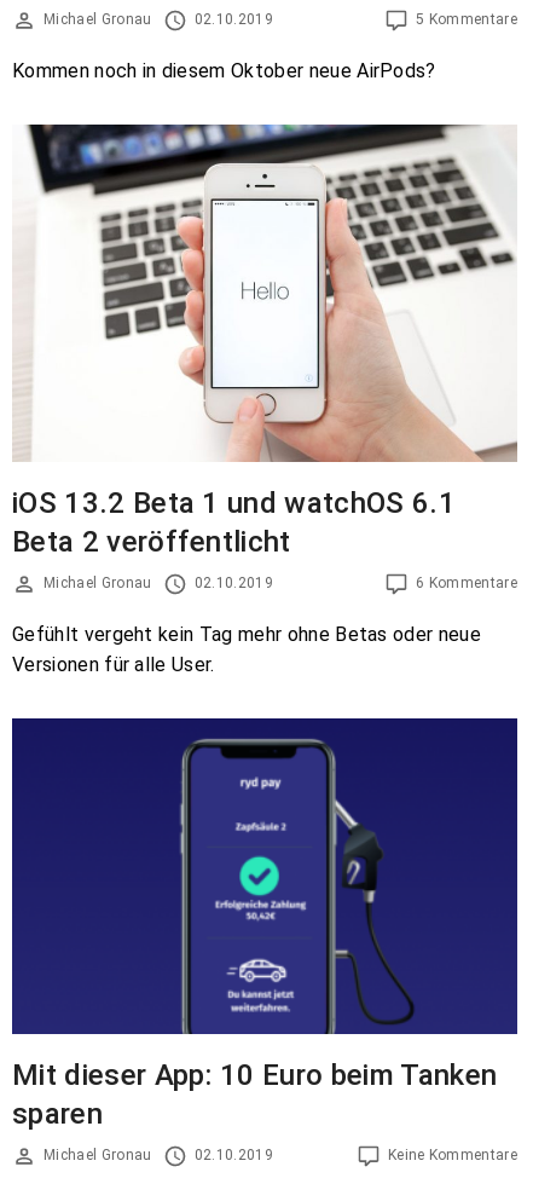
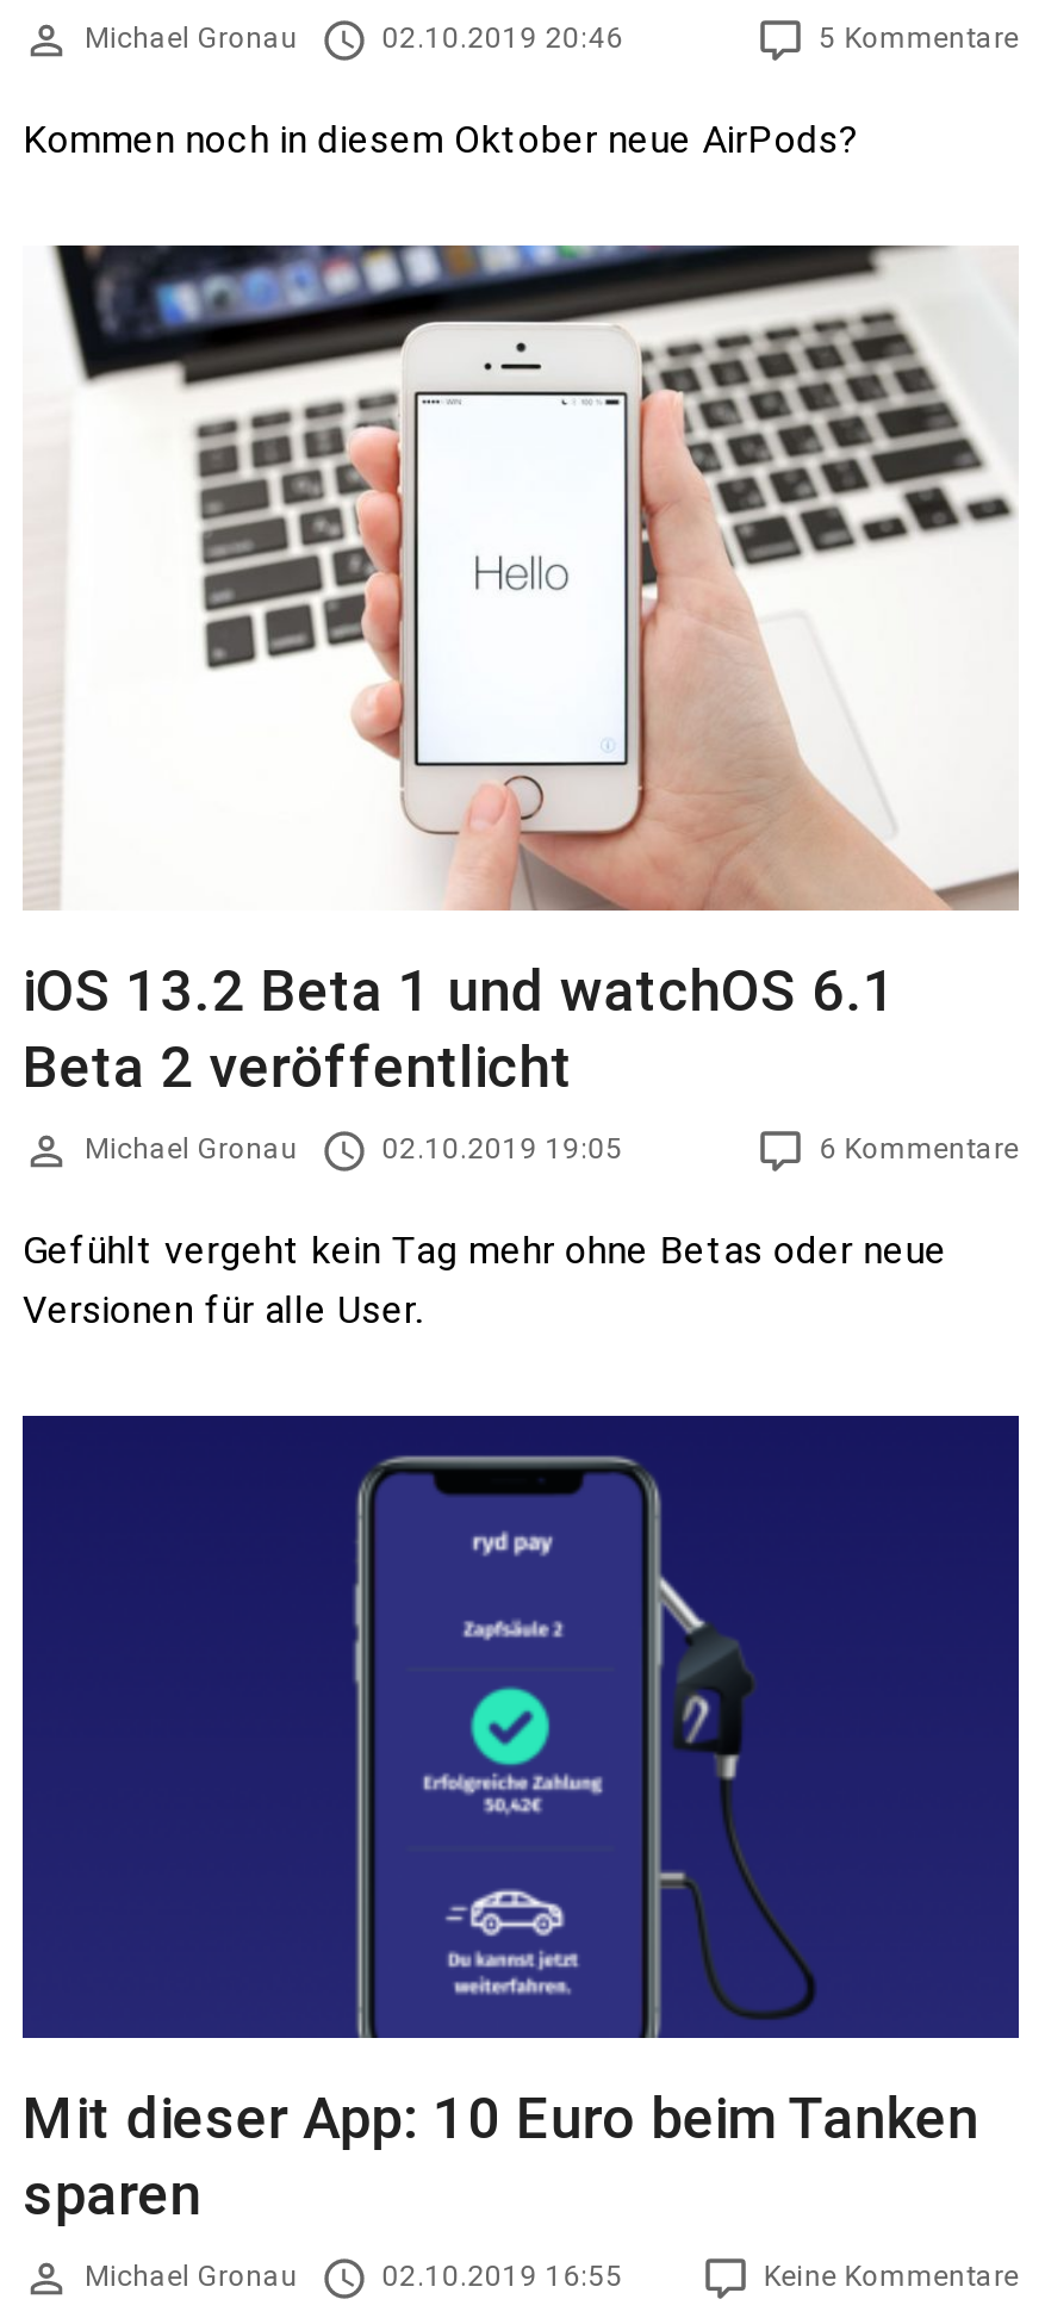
[194,11,273,28] 02.10.2019 -> [382,22,623,55] 02.10.2019 20:46
[194,574,273,591] 02.10.2019 -> [382,1131,623,1164] 02.10.2019 19:05
[194,1146,273,1163] 02.10.2019 -> [382,2259,623,2293] 02.10.2019 16:55

